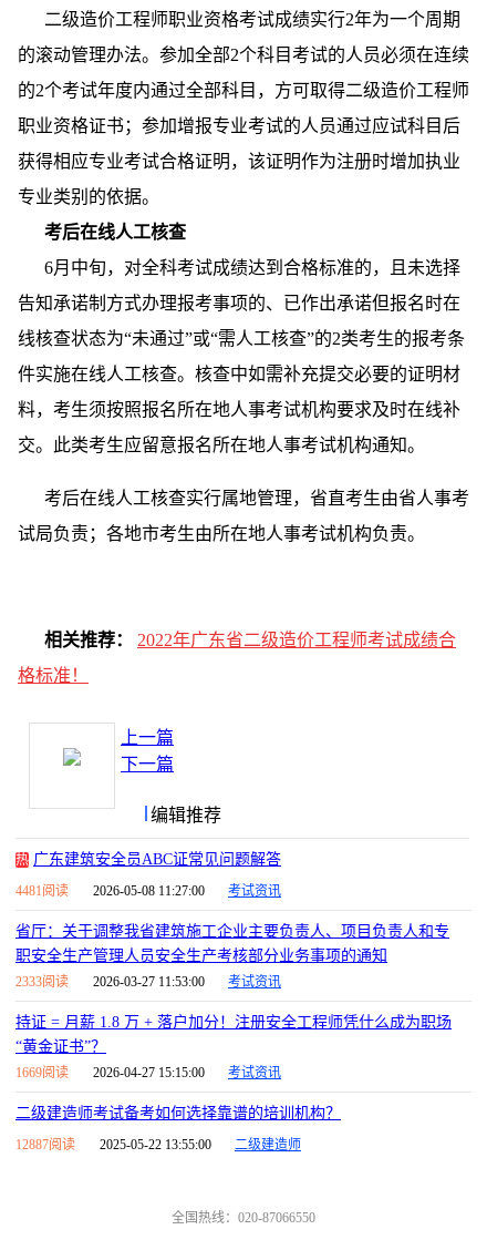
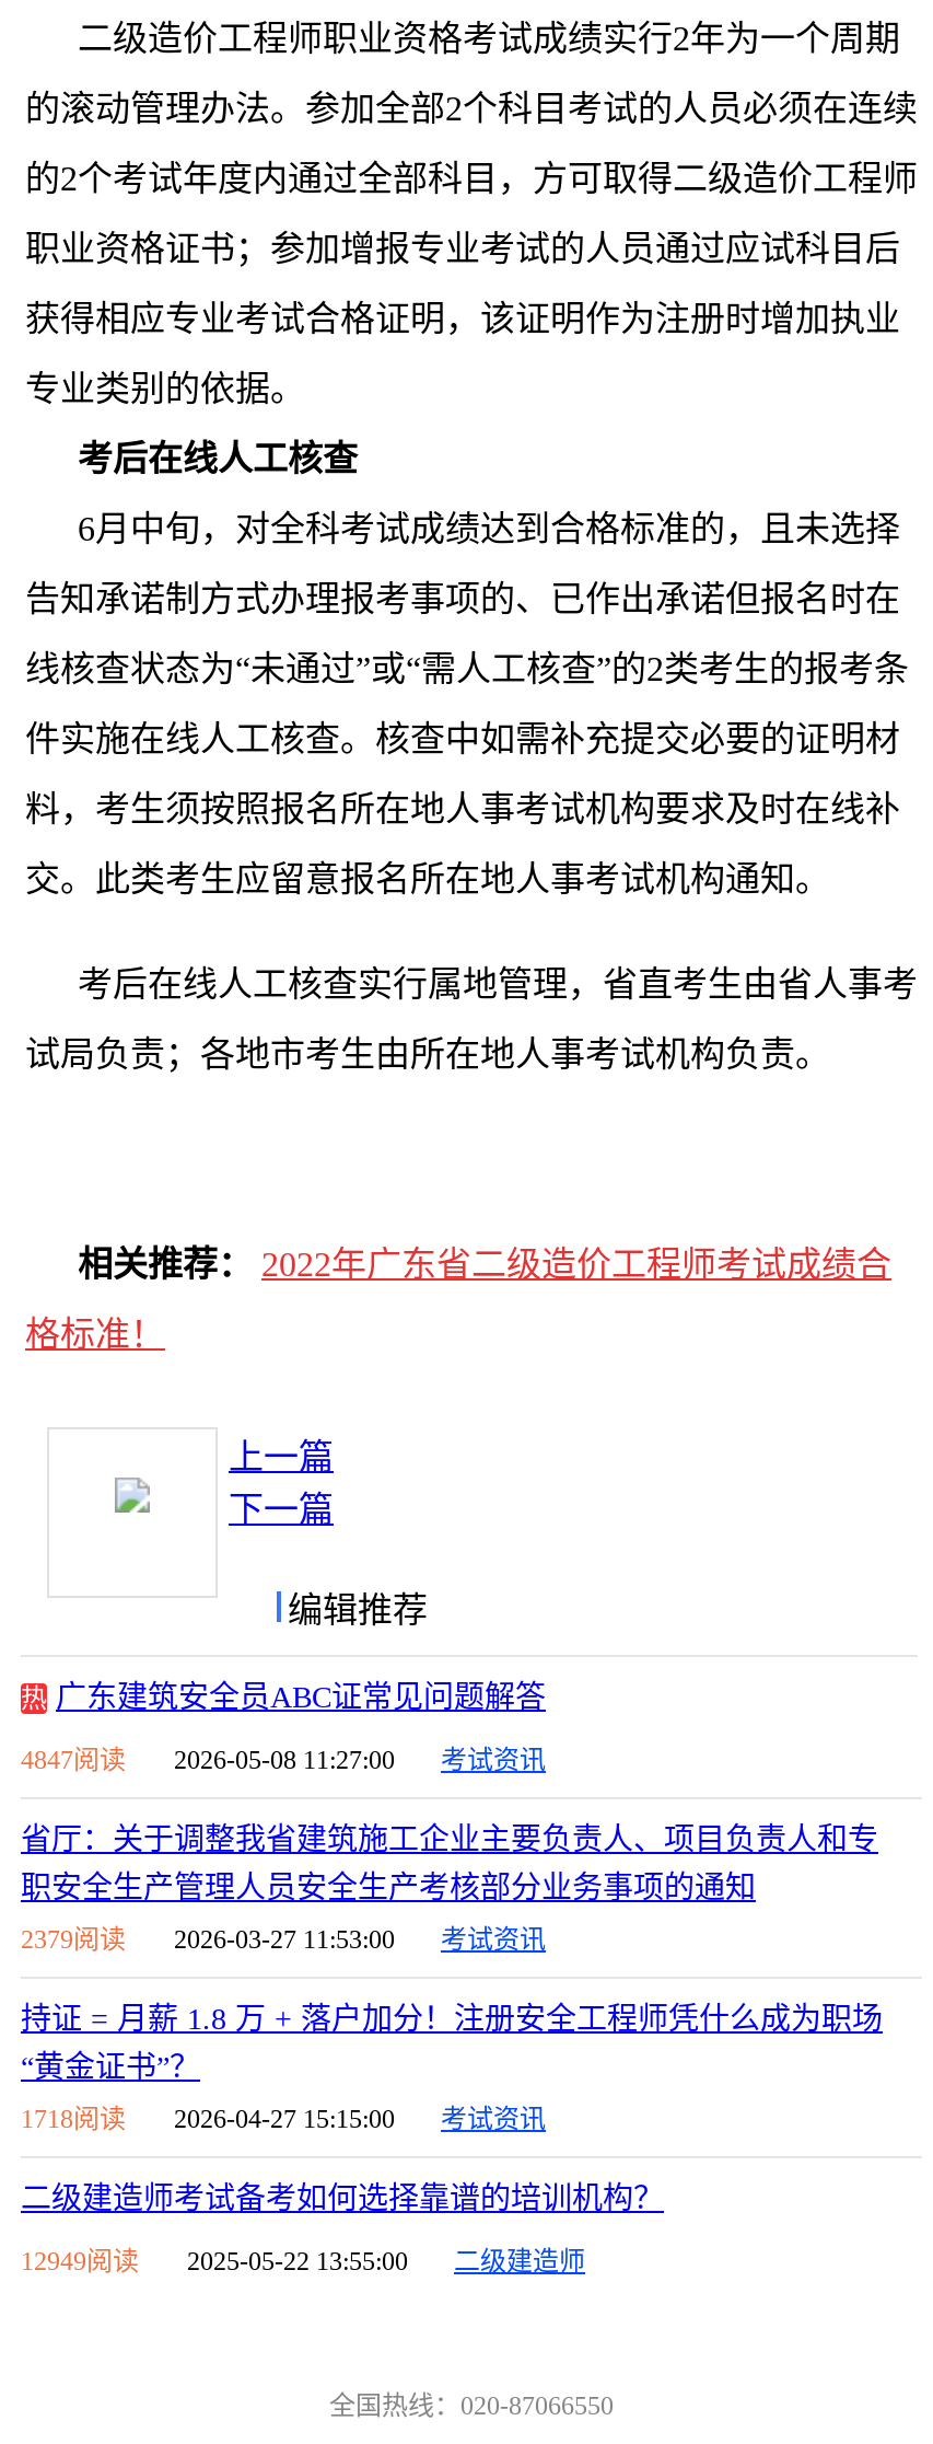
[15,883,281,899] 4481阅读 2026-05-08 11:27:00 考试资讯 -> [21,1745,546,1775] 4847阅读 2026-05-08 11:27:00 考试资讯
[15,974,281,990] 2333阅读 2026-03-27 11:53:00 考试资讯 -> [21,1924,546,1955] 2379阅读 2026-03-27 11:53:00 考试资讯
[15,1065,281,1080] 1669阅读 2026-04-27 15:15:00 考试资讯 -> [21,2104,546,2134] 1718阅读 2026-04-27 15:15:00 考试资讯
[15,1137,301,1152] 12887阅读 2025-05-22 13:55:00 二级建造师 -> [21,2246,585,2277] 12949阅读 2025-05-22 13:55:00 二级建造师

